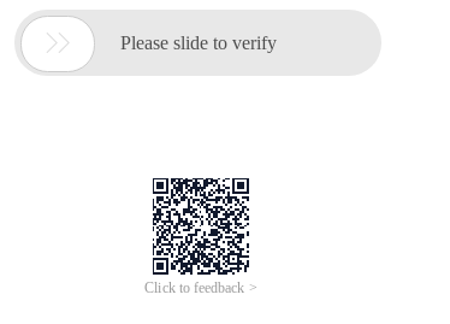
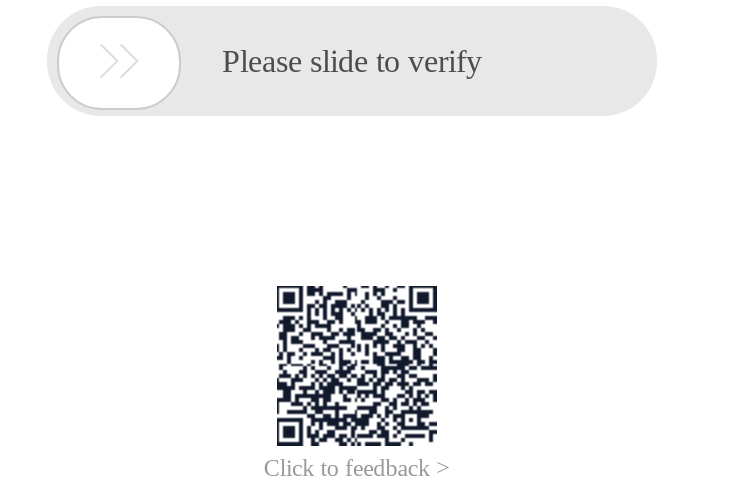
[153,177,250,276] [image] -> [275,284,439,448] [image]

